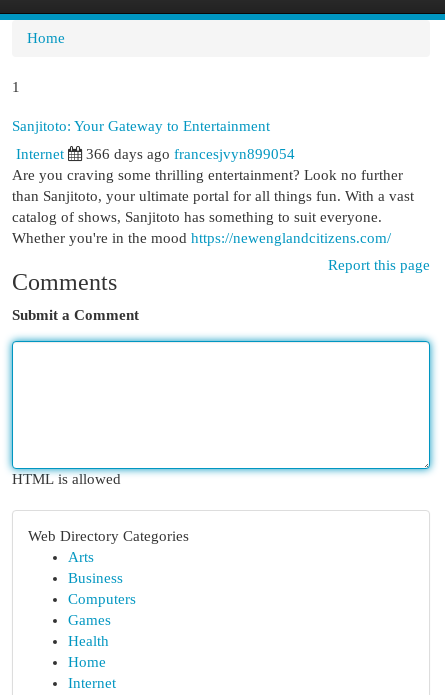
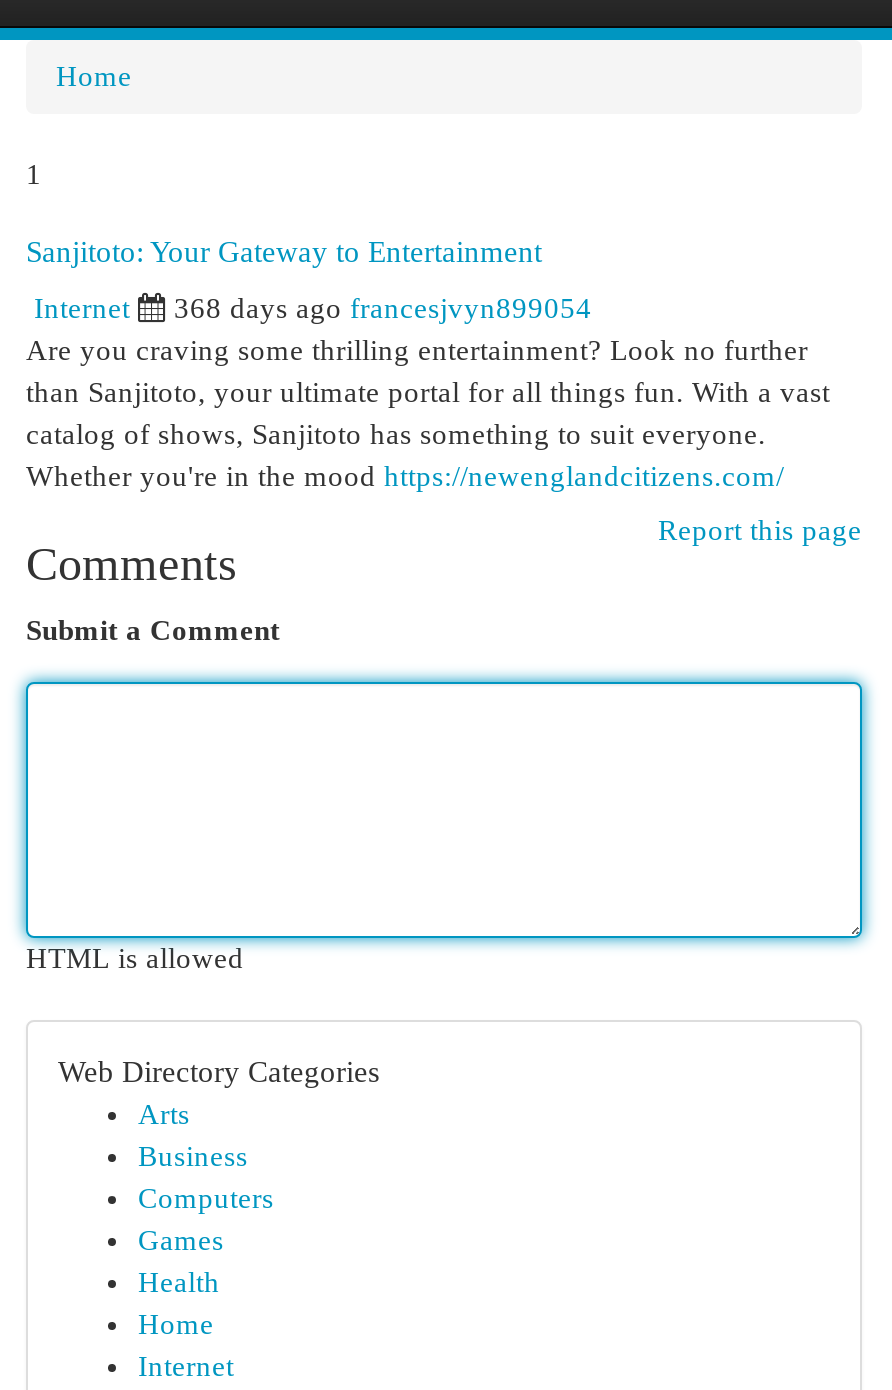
[86,146,295,162] 366 days ago francesjvyn899054 -> [174,292,592,324] 368 days ago francesjvyn899054

